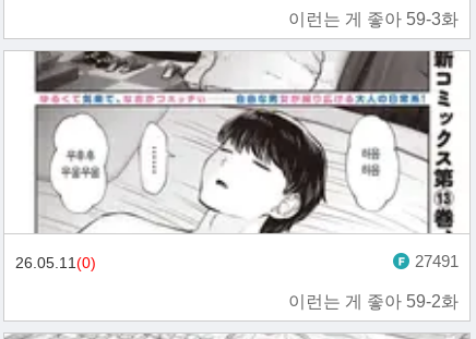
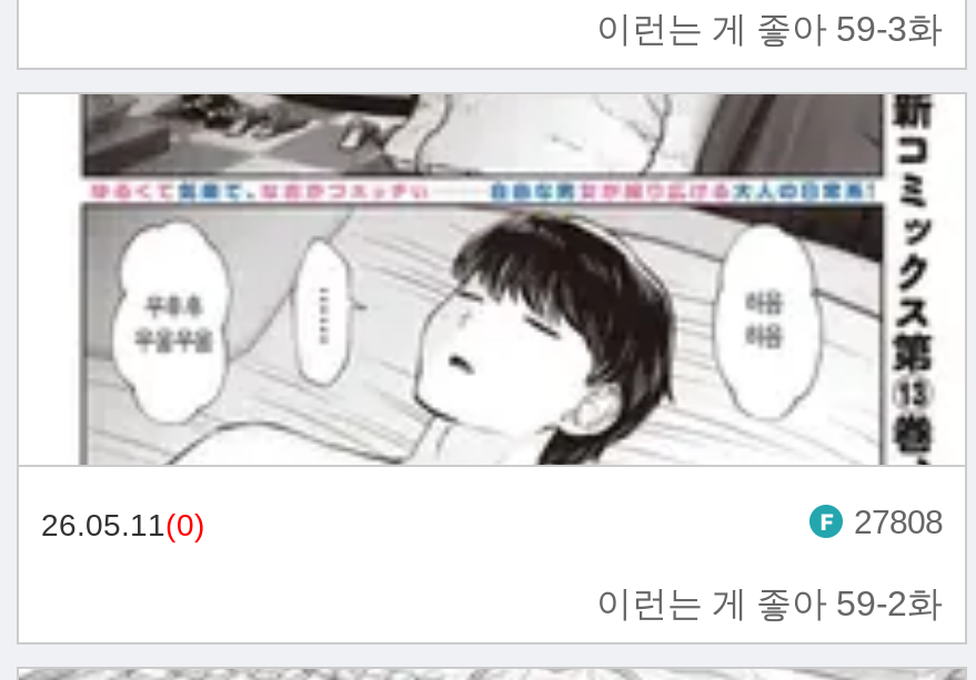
[415,252,459,270] 27491 -> [854,502,943,540] 27808

